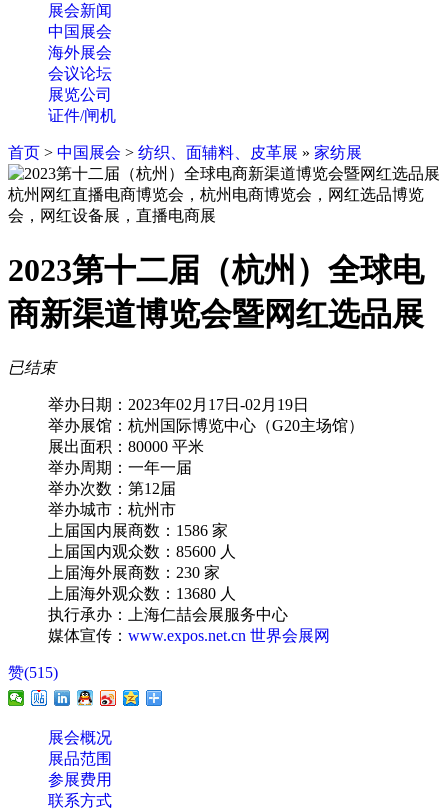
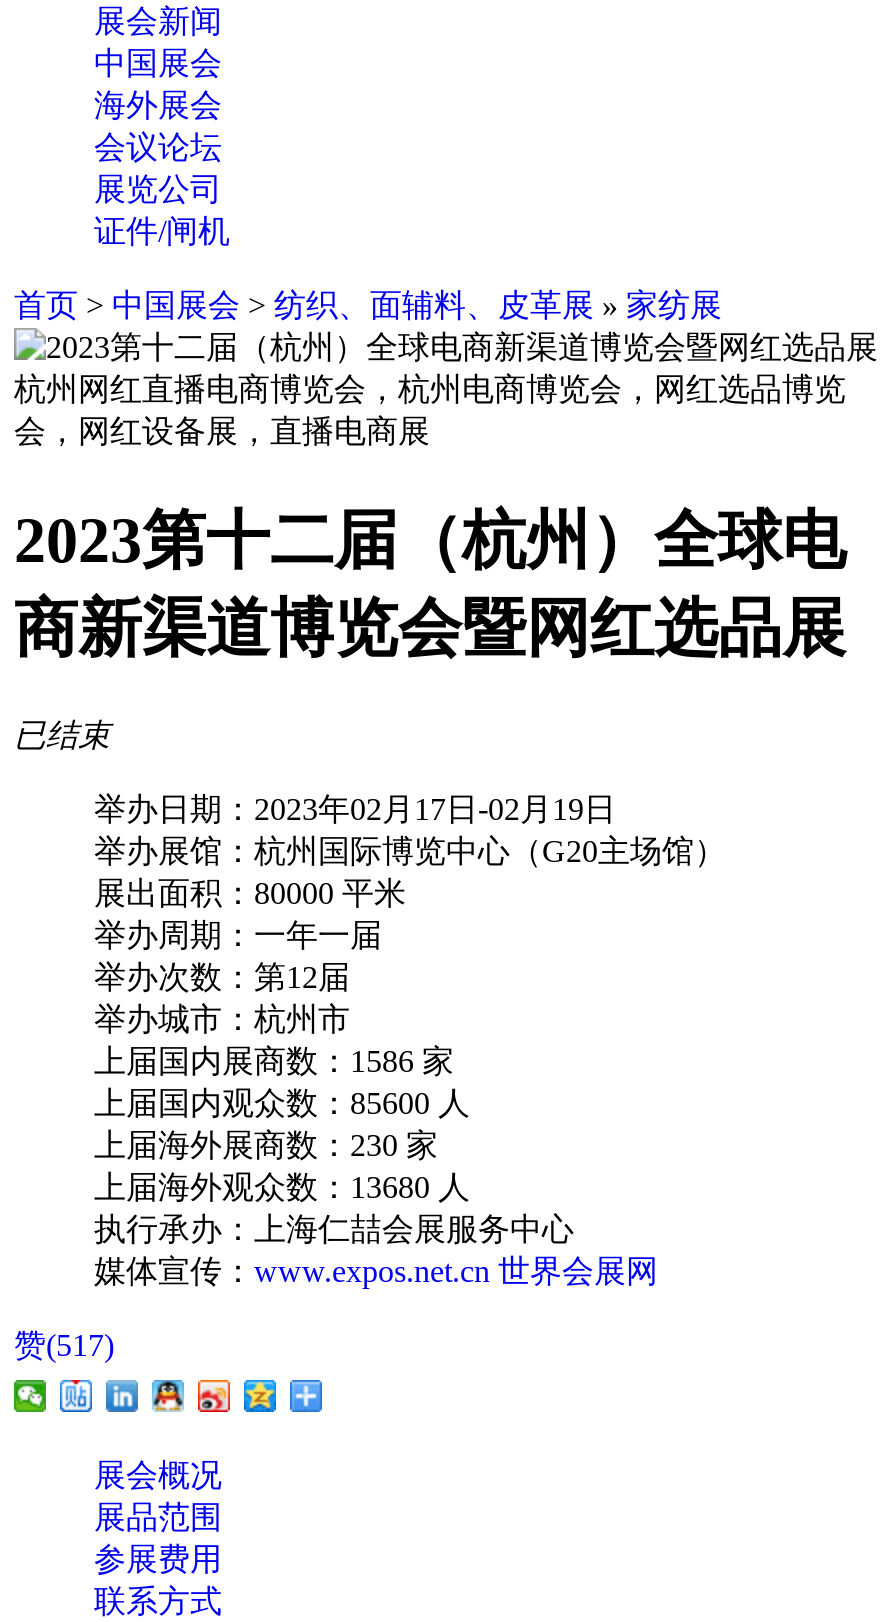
[8,664,58,681] 赞(515) -> [14,1329,114,1363] 赞(517)

